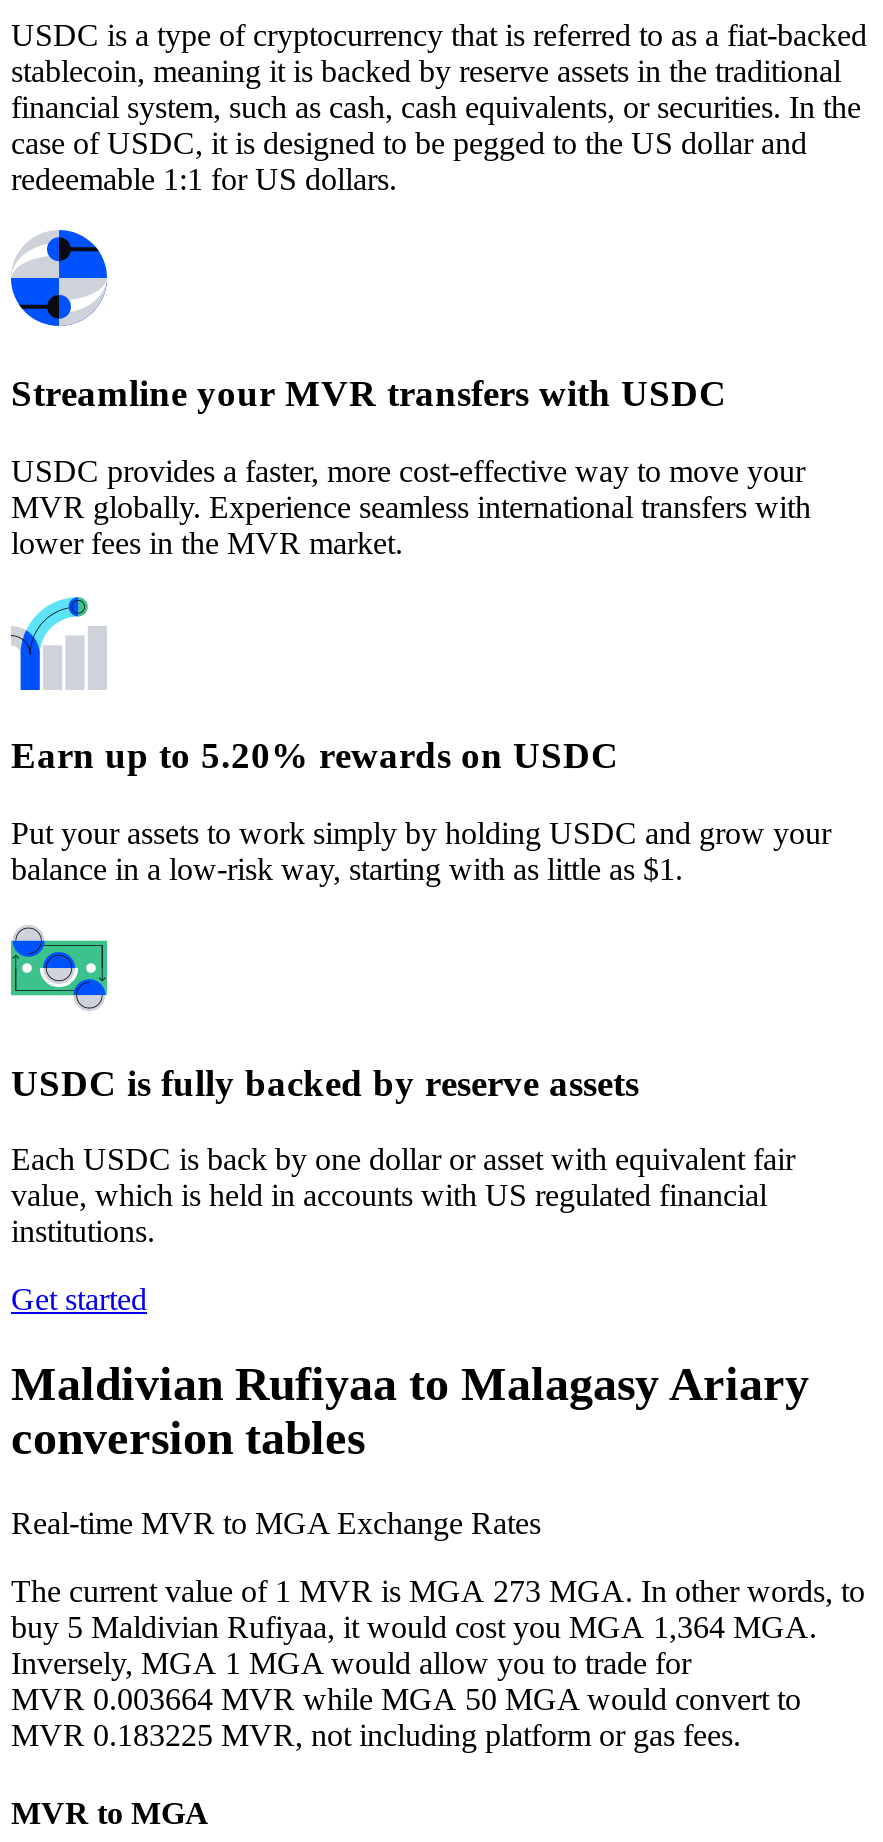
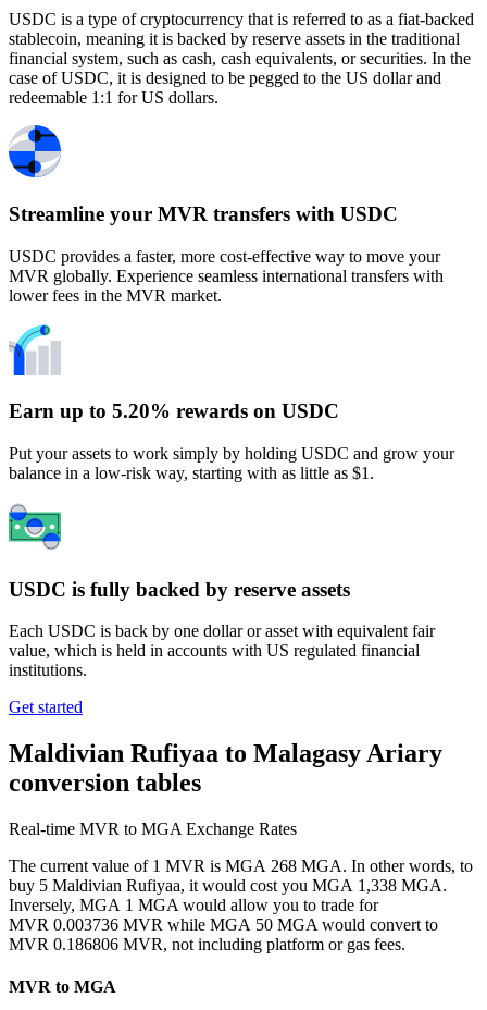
[11,1574,865,1608] The current value of 1 MVR is MGA 273 MGA. In other words, to -> [9,857,473,875] The current value of 1 MVR is MGA 268 MGA. In other words, to
[11,1610,817,1644] buy 5 Maldivian Rufiyaa, it would cost you MGA 1,364 MGA. -> [9,876,447,895] buy 5 Maldivian Rufiyaa, it would cost you MGA 1,338 MGA.
[11,1682,801,1716] MVR 0.003664 MVR while MGA 50 MGA would convert to -> [9,916,438,934] MVR 0.003736 MVR while MGA 50 MGA would convert to
[11,1718,741,1752] MVR 0.183225 MVR, not including platform or gas fees. -> [9,935,405,954] MVR 0.186806 MVR, not including platform or gas fees.

